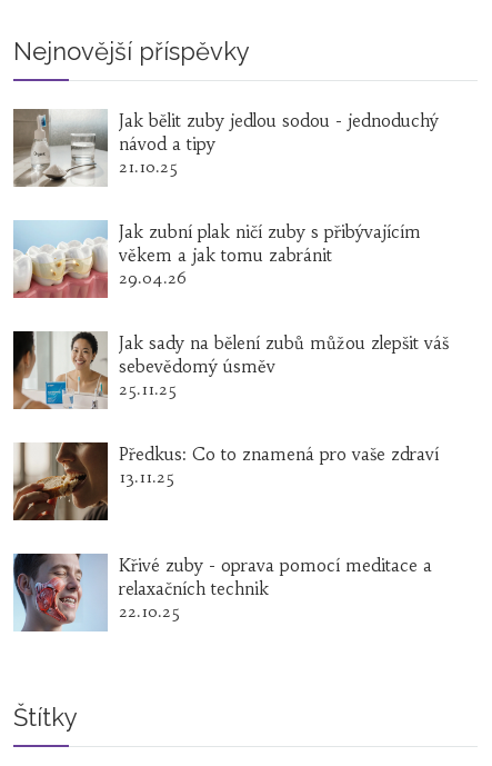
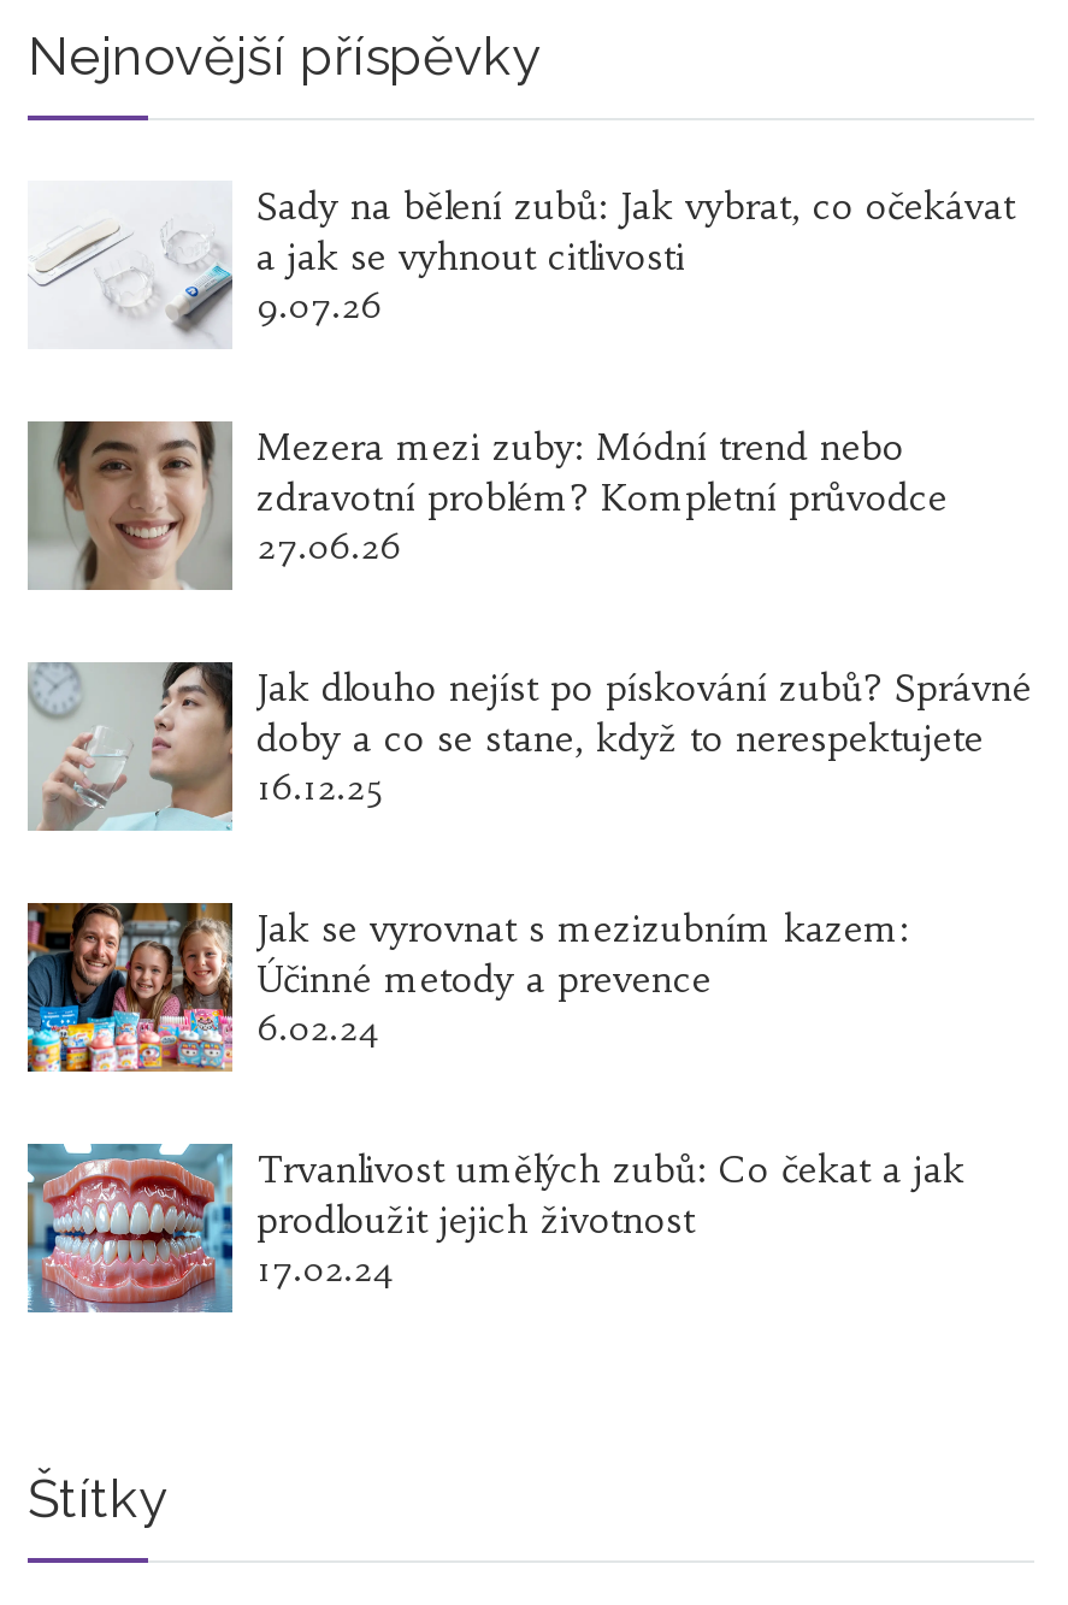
[12,108,439,188] [image] | Jak bělit zuby jedlou sodou - jednoduchý | návod a tipy | 21.10.25 -> [28,181,1015,349] [image] | Sady na bělení zubů: Jak vybrat, co očekávat | a jak se vyhnout citlivosti | 9.07.26
[13,220,421,299] [image] | Jak zubní plak ničí zuby s přibývajícím | věkem a jak tomu zabránit | 29.04.26 -> [28,419,948,590] [image] | Mezera mezi zuby: Módní trend nebo | zdravotní problém? Kompletní průvodce | 27.06.26
[12,330,449,410] [image] | Jak sady na bělení zubů můžou zlepšit váš | sebevědomý úsměv | 25.11.25 -> [28,660,1032,831] [image] | Jak dlouho nejíst po pískování zubů? Správné | doby a co se stane, když to nerespektujete | 16.12.25
[12,441,439,521] [image] | Předkus: Co to znamená pro vaše zdraví | 13.11.25 -> [25,901,909,1074] [image] | Jak se vyrovnat s mezizubním kazem: | Účinné metody a prevence | 6.02.24
[12,553,432,631] [image] | Křivé zuby - oprava pomocí meditace a | relaxačních technik | 22.10.25 -> [25,1141,964,1312] [image] | Trvanlivost umělých zubů: Co čekat a jak | prodloužit jejich životnost | 17.02.24

